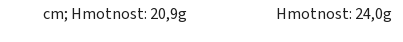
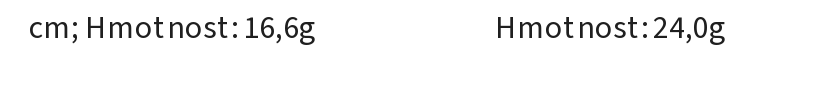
[42,3,186,25] cm; Hmotnost: 20,9g -> [29,7,317,51] cm; Hmotnost: 16,6g

